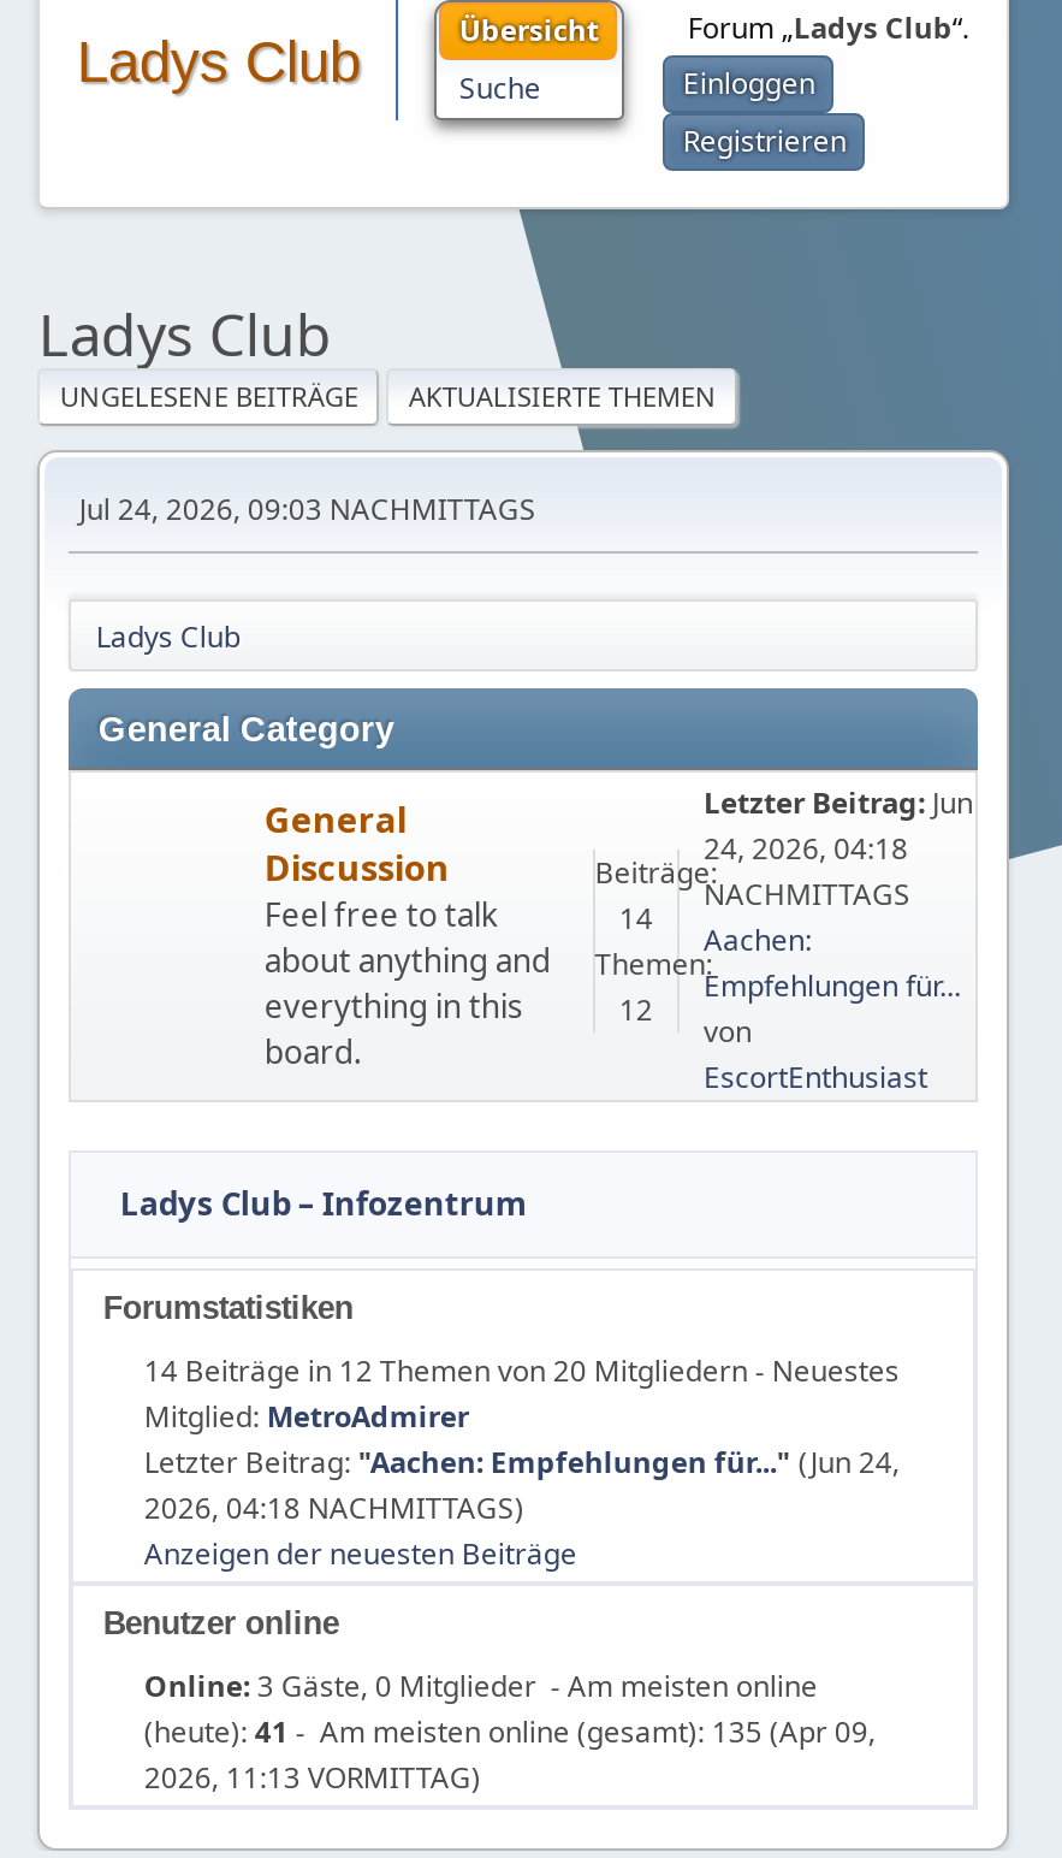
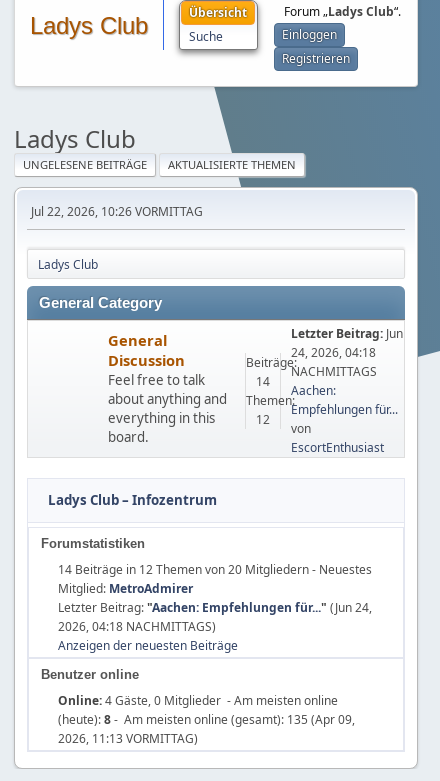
[79,489,536,529] Jul 24, 2026, 09:03 NACHMITTAGS -> [31,203,203,220] Jul 22, 2026, 10:26 VORMITTAG
[144,1665,818,1706] Online: 3 Gäste, 0 Mitglieder - Am meisten online -> [58,692,338,709] Online: 4 Gäste, 0 Mitglieder - Am meisten online
[144,1711,875,1752] (heute): 41 - Am meisten online (gesamt): 135 (Apr 09, -> [58,711,355,728] (heute): 8 - Am meisten online (gesamt): 135 (Apr 09,

